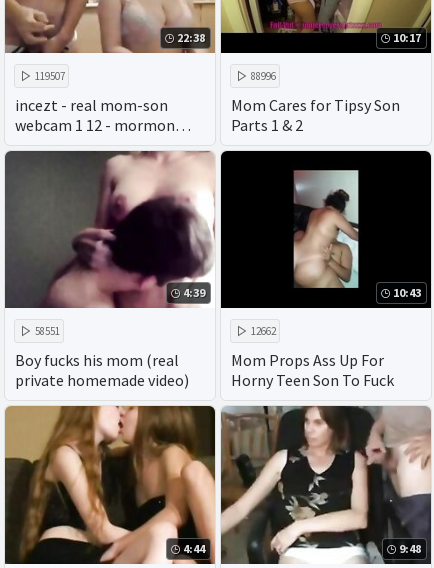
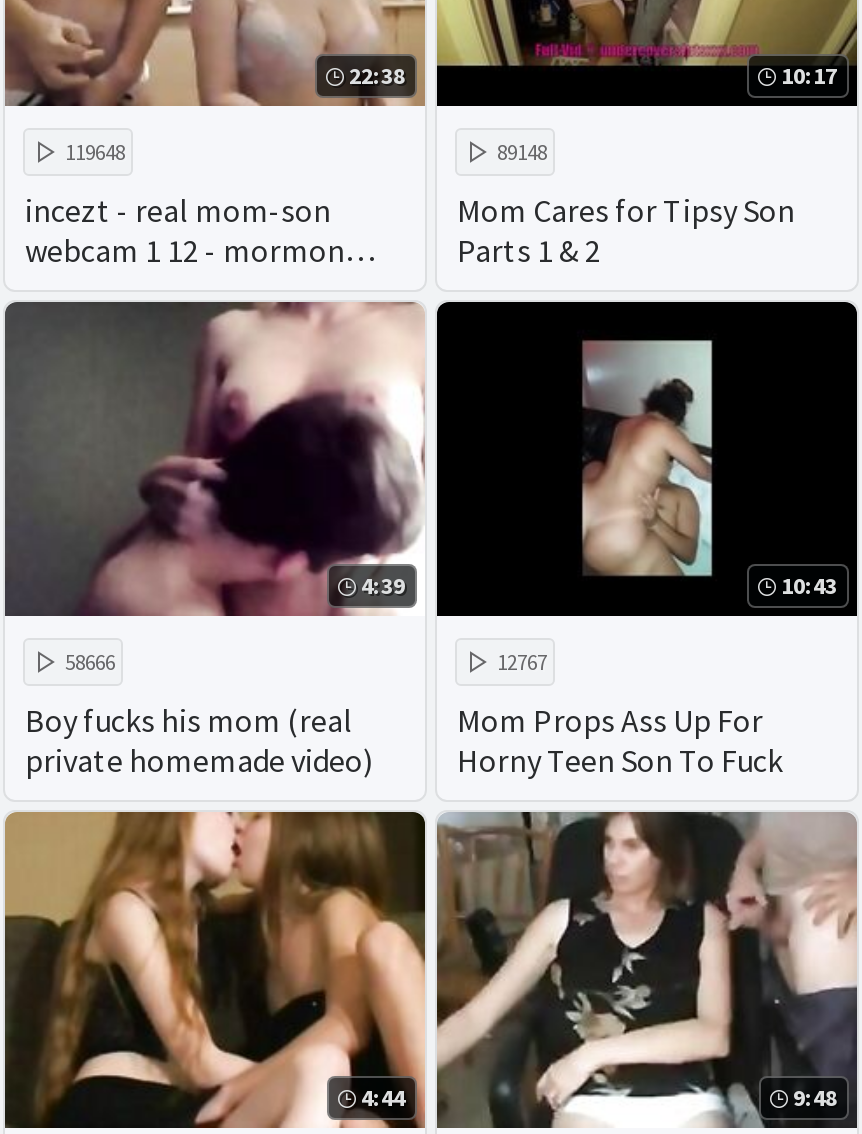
[35,68,65,82] 119507 -> [65,137,125,165] 119648
[251,68,276,82] 88996 -> [497,137,547,165] 89148
[35,324,60,338] 58551 -> [65,648,115,676] 58666
[251,324,276,338] 12662 -> [497,648,547,676] 12767

